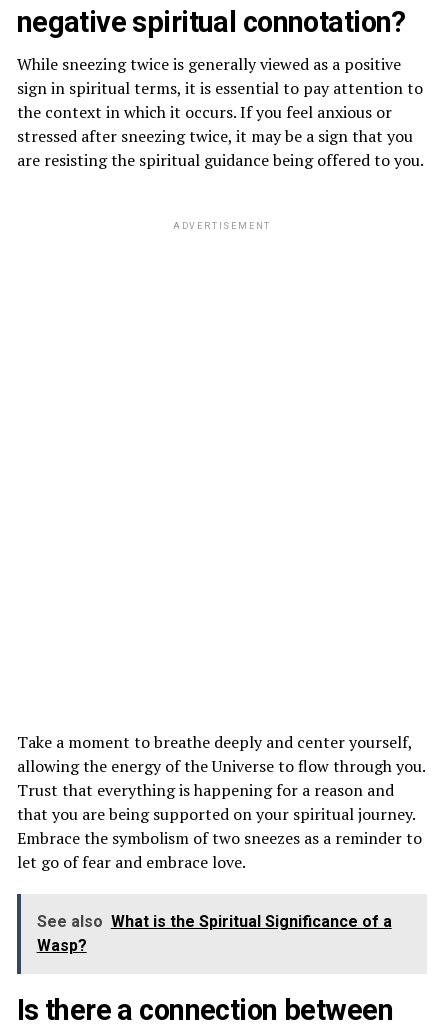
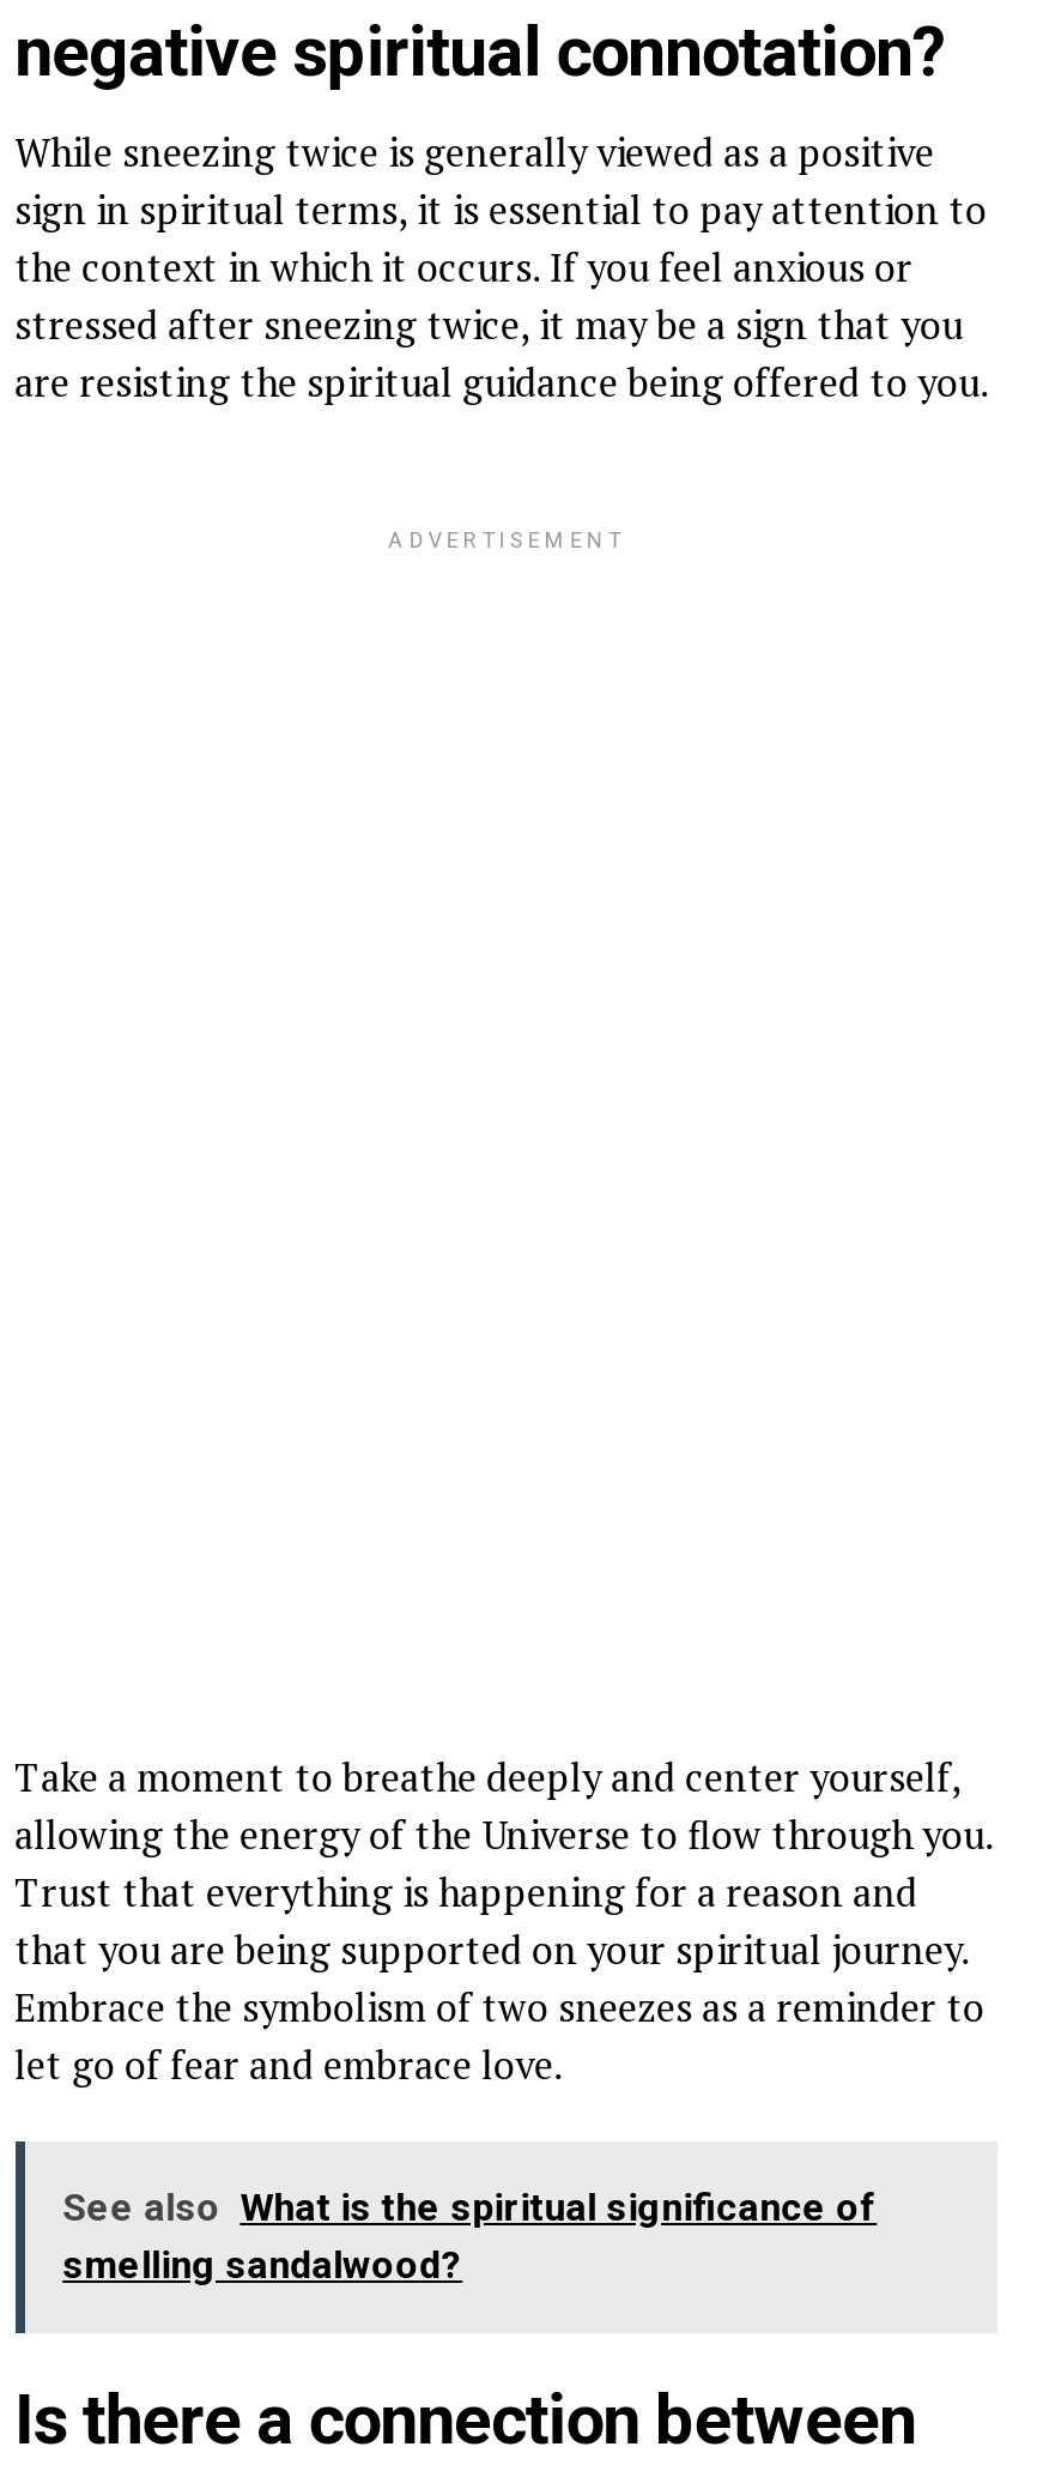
[37,912,392,955] See also What is the Spiritual Significance of a | Wasp? -> [63,2185,877,2288] See also What is the spiritual significance of | smelling sandalwood?

